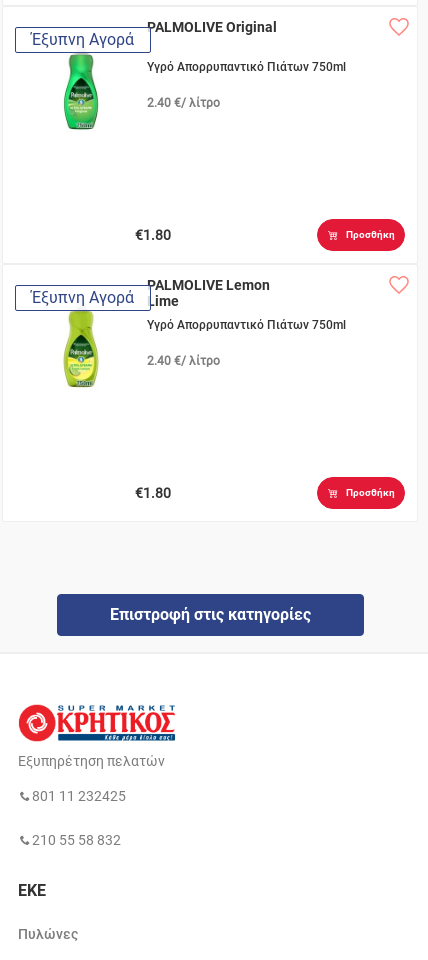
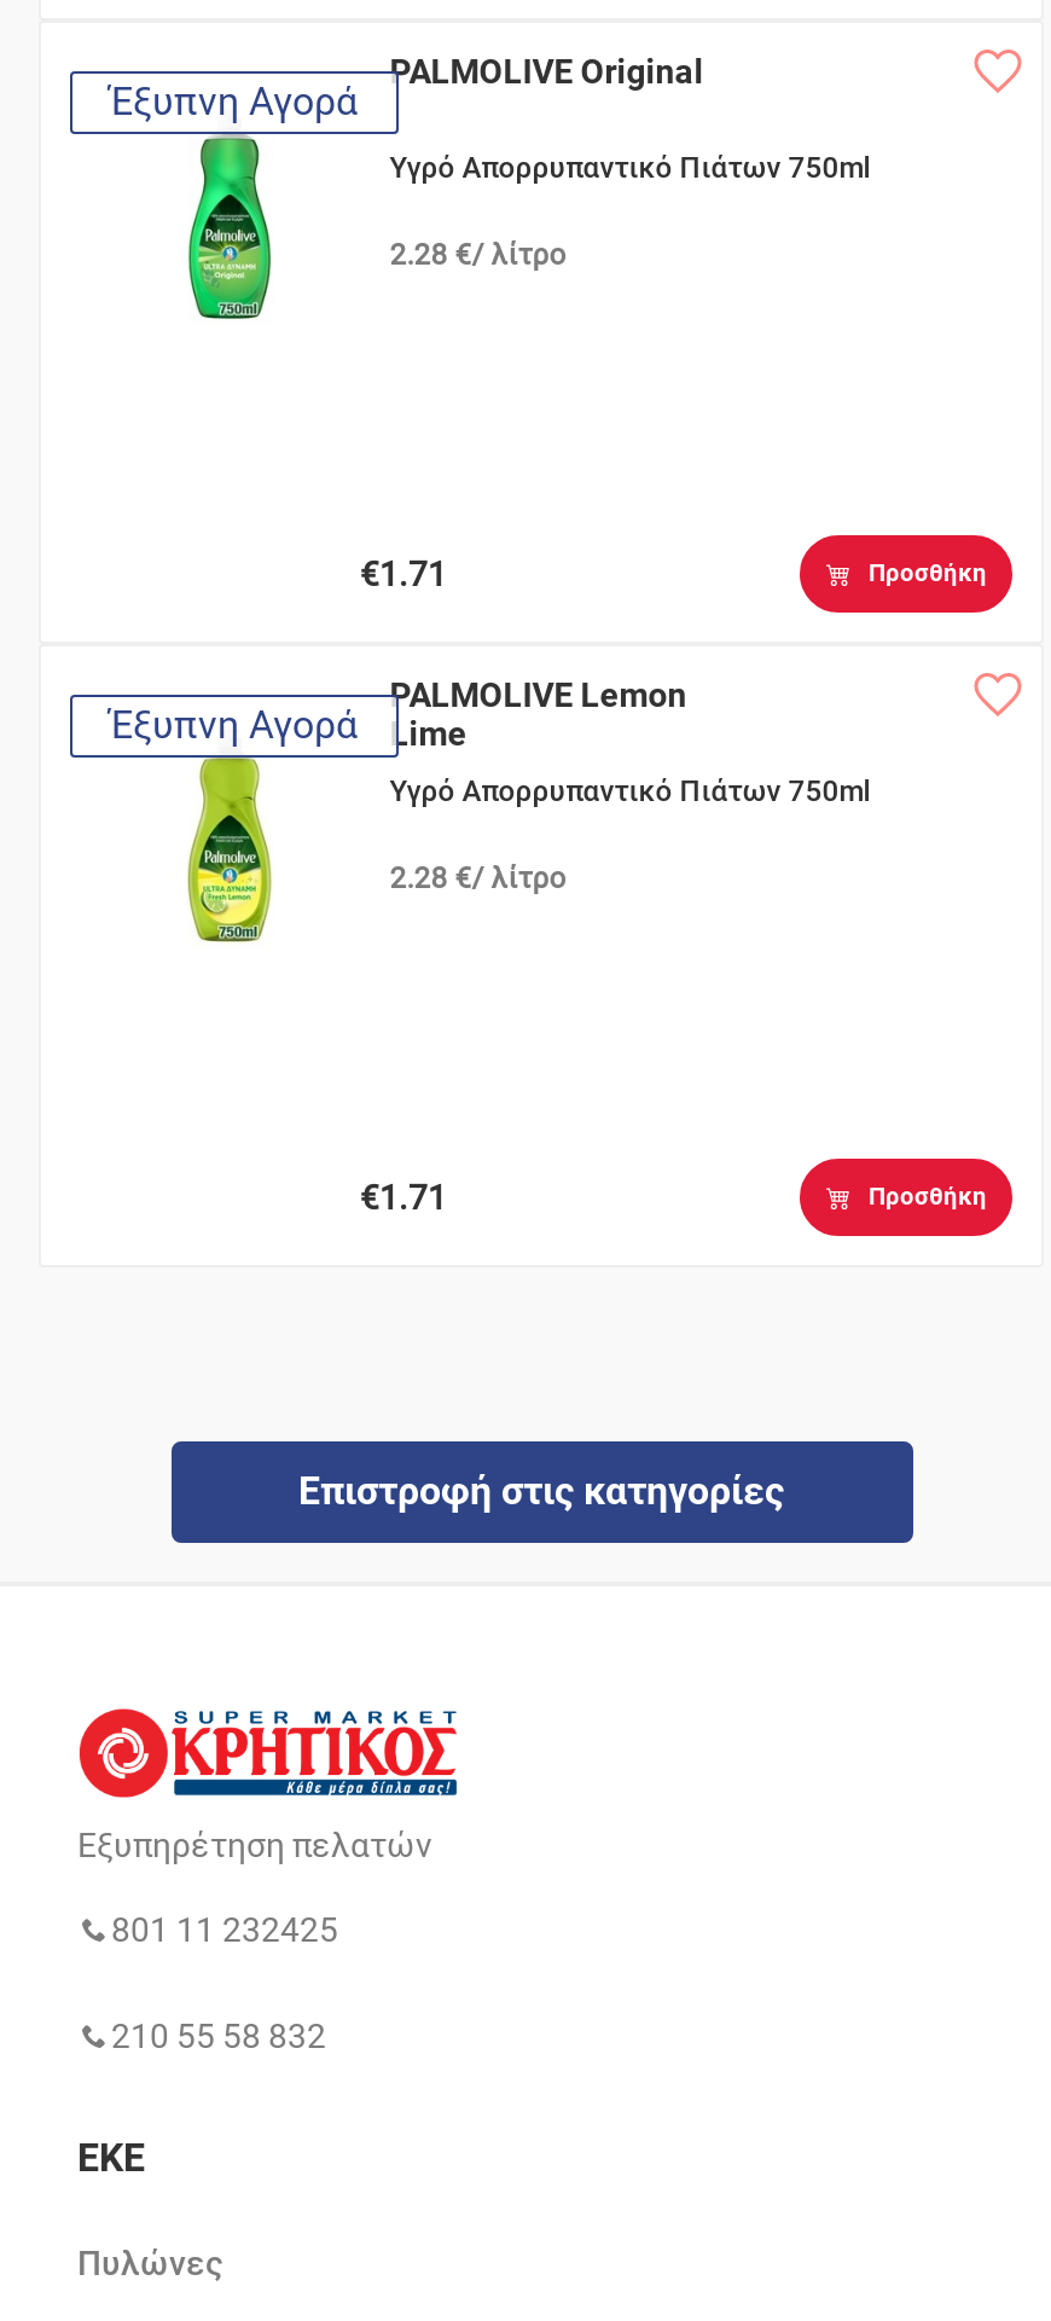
[147,96,220,110] 2.40 €/ λίτρο -> [389,238,566,272] 2.28 €/ λίτρο
[135,227,171,243] €1.80 -> [360,555,447,594] €1.71
[147,354,220,368] 2.40 €/ λίτρο -> [389,862,566,896] 2.28 €/ λίτρο
[135,485,171,501] €1.80 -> [360,1179,447,1217] €1.71

